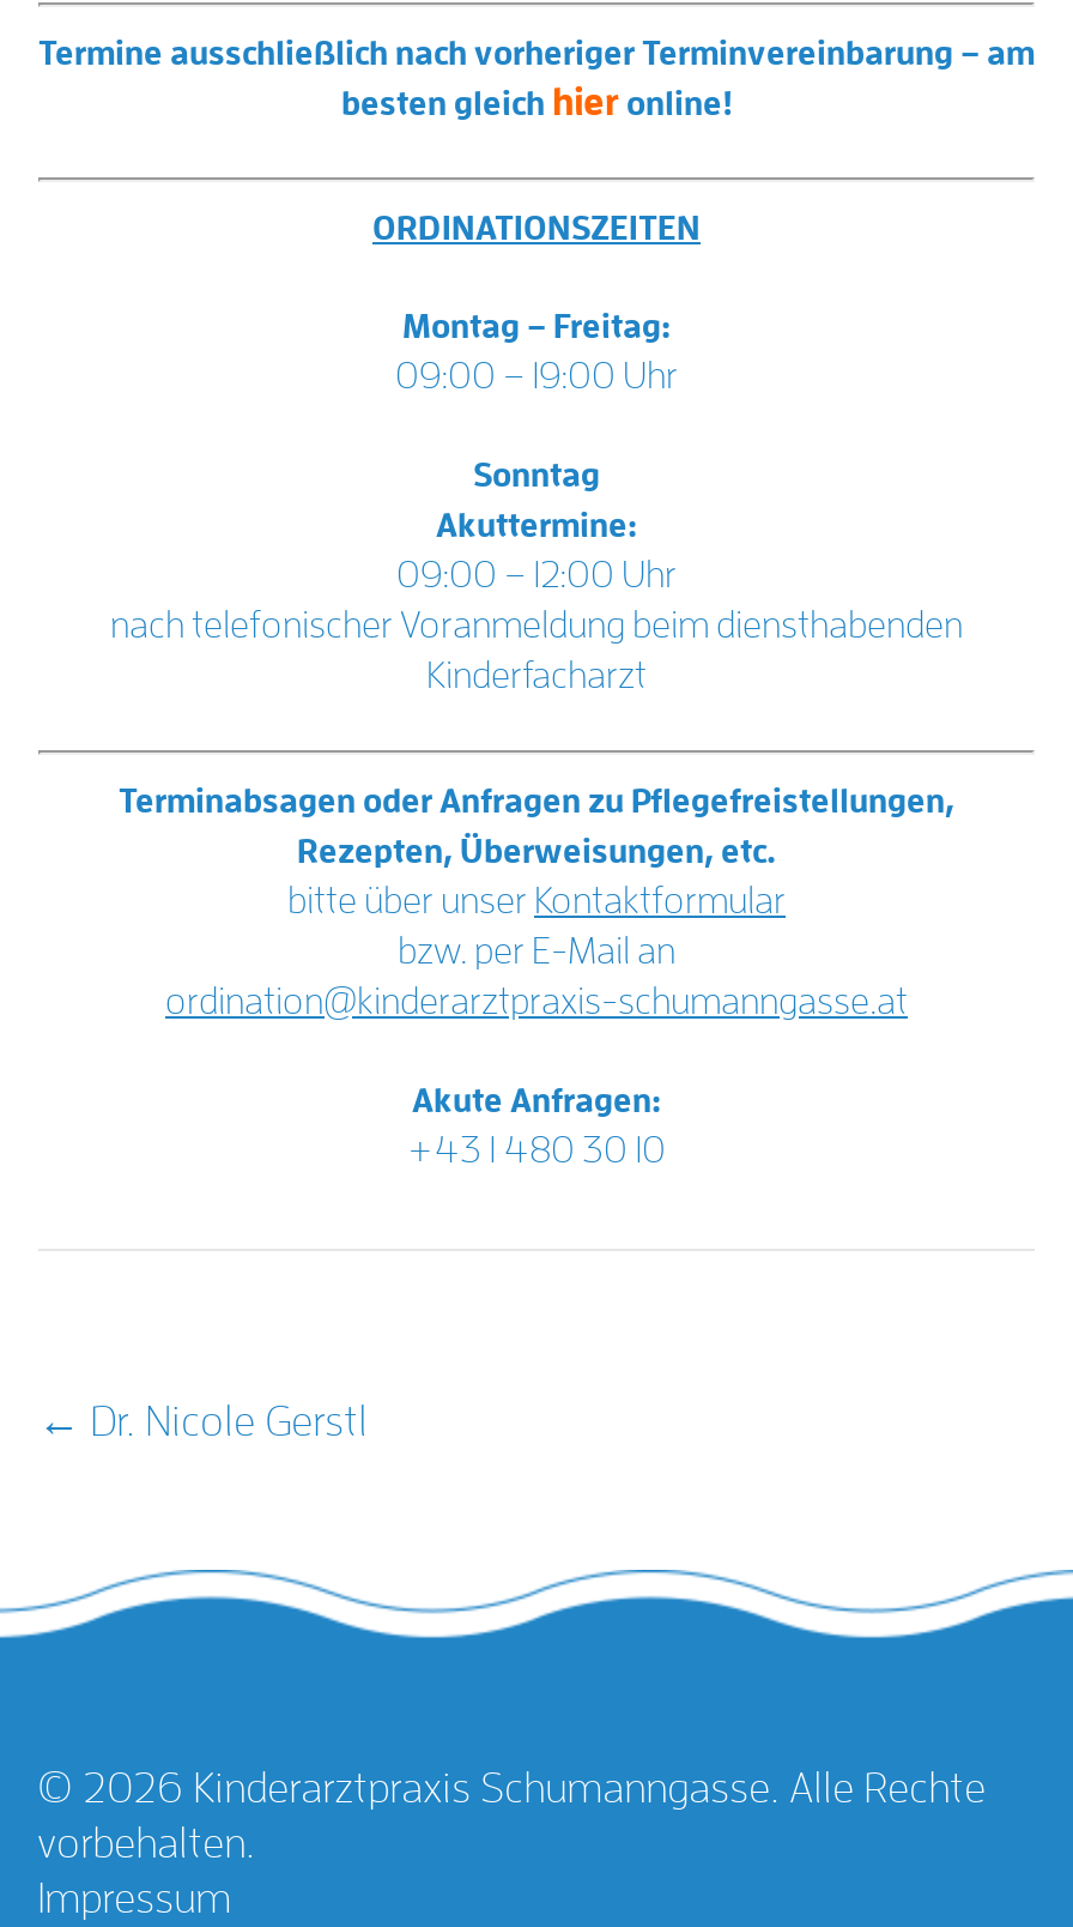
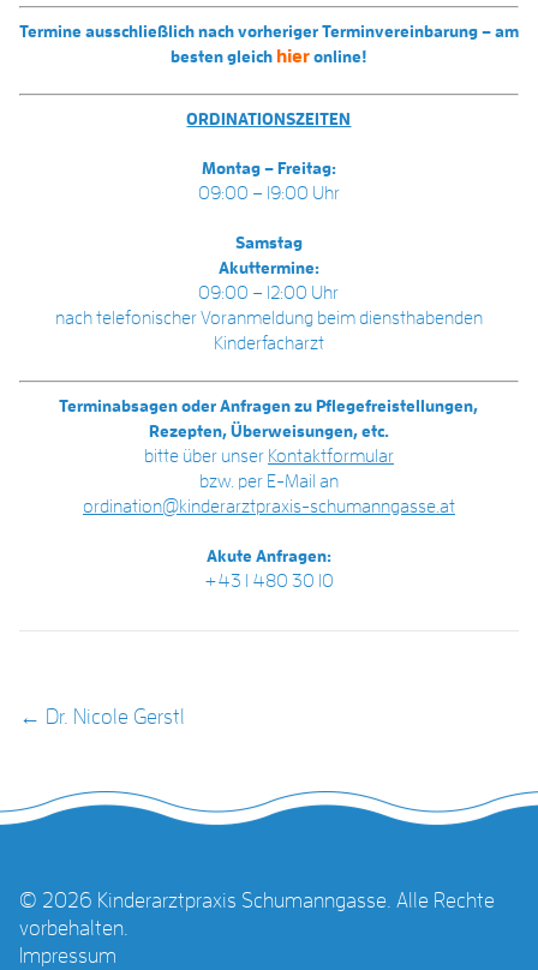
[473,457,600,491] Sonntag -> [235,234,303,251] Samstag

